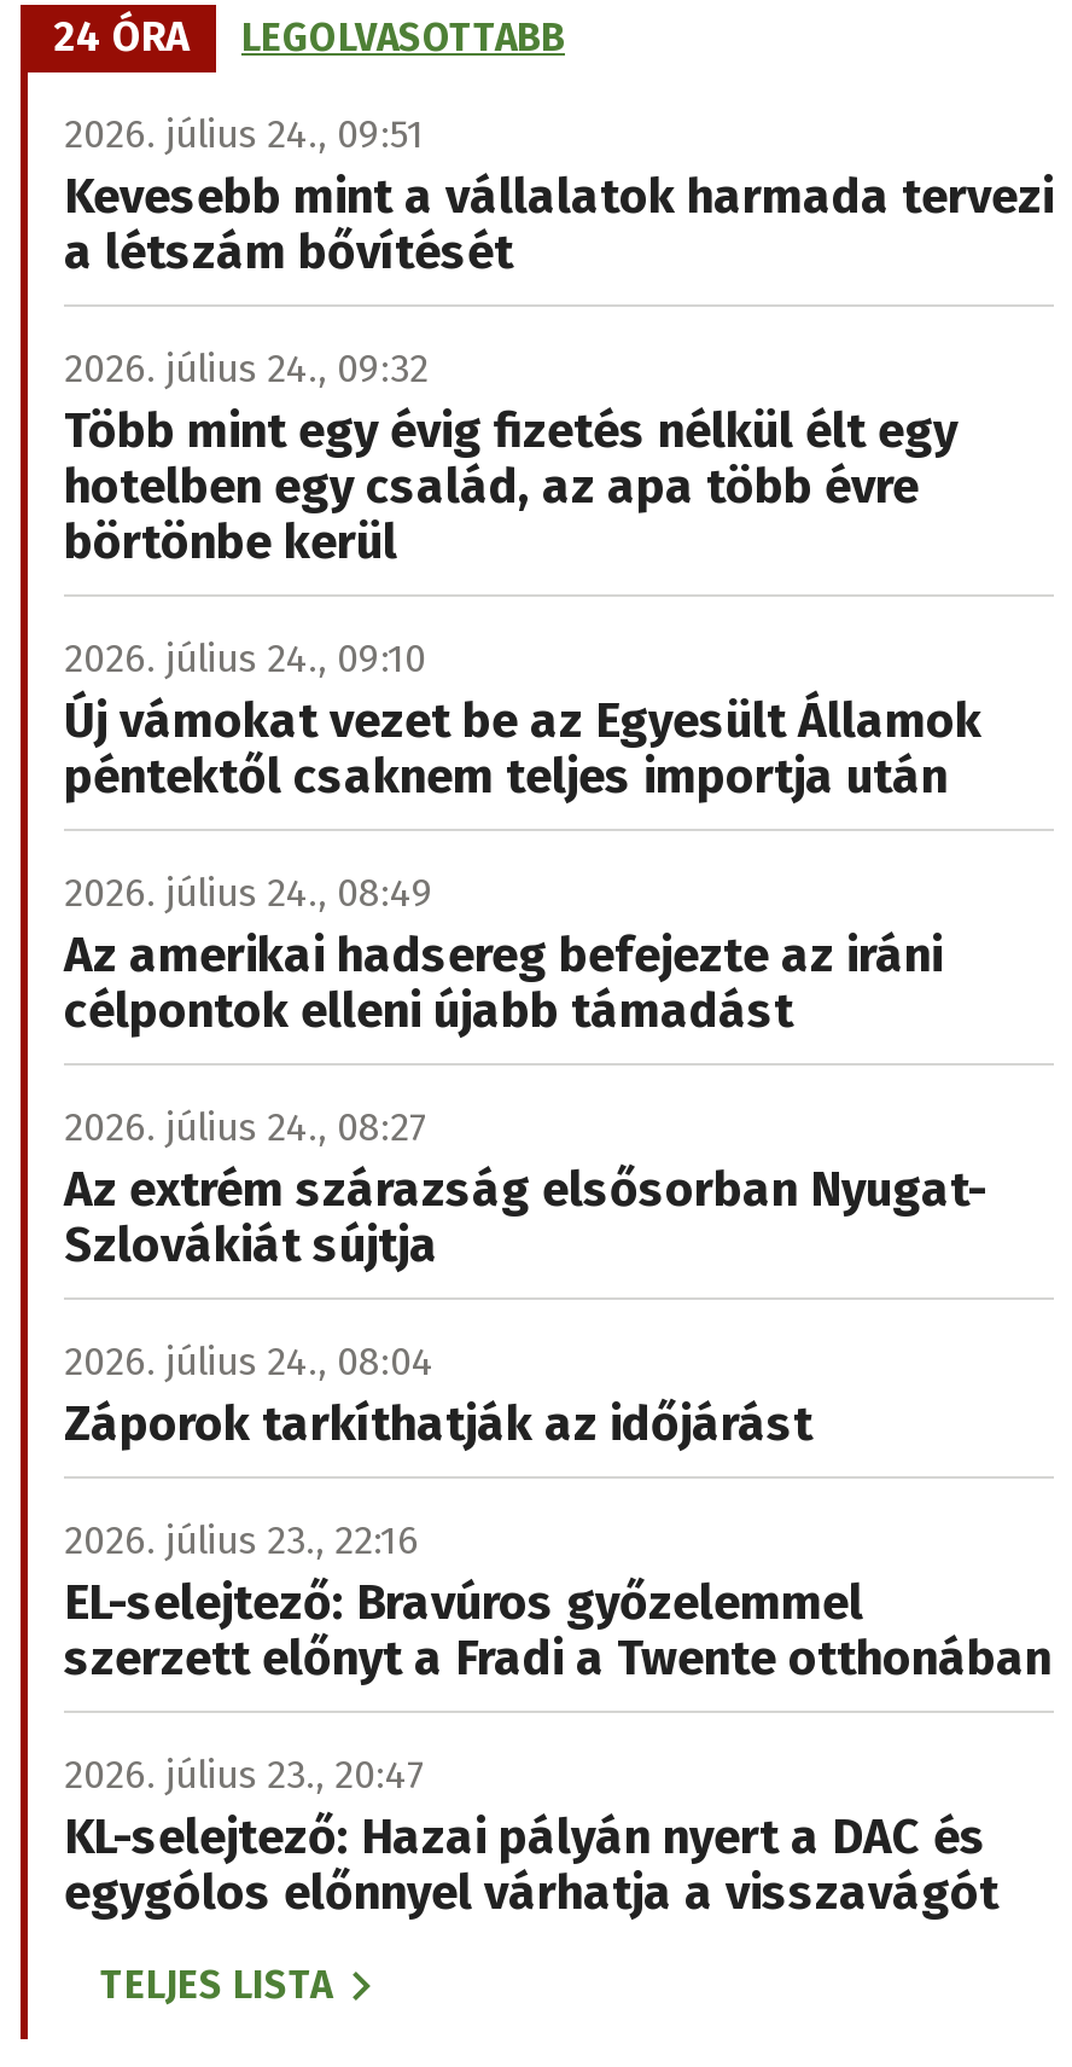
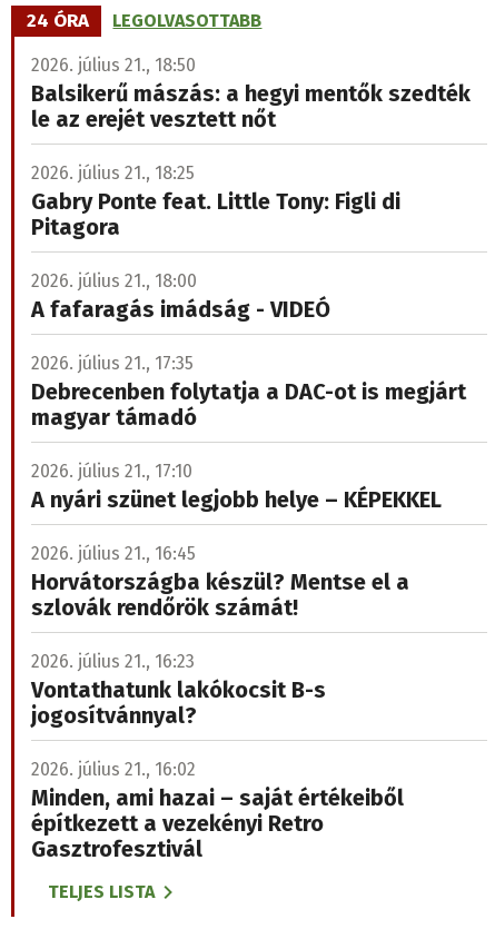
[64,110,1054,279] 2026. július 24., 09:51 | Kevesebb mint a vállalatok harmada tervezi | a létszám bővítését -> [31,54,471,132] 2026. július 21., 18:50 | Balsikerű mászás: a hegyi mentők szedték | le az erejét vesztett nőt
[64,345,957,569] 2026. július 24., 09:32 | Több mint egy évig fizetés nélkül élt egy | hotelben egy család, az apa több évre | börtönbe kerül -> [31,162,400,240] 2026. július 21., 18:25 | Gabry Ponte feat. Little Tony: Figli di | Pitagora
[64,634,981,804] 2026. július 24., 09:10 | Új vámokat vezet be az Egyesült Államok | péntektől csaknem teljes importja után -> [31,270,330,322] 2026. július 21., 18:00 | A fafaragás imádság - VIDEÓ
[64,869,943,1038] 2026. július 24., 08:49 | Az amerikai hadsereg befejezte az iráni | célpontok elleni újabb támadást -> [31,352,466,430] 2026. július 21., 17:35 | Debrecenben folytatja a DAC-ot is megjárt | magyar támadó
[64,1103,986,1272] 2026. július 24., 08:27 | Az extrém szárazság elsősorban Nyugat- | Szlovákiát sújtja -> [31,460,442,512] 2026. július 21., 17:10 | A nyári szünet legjobb helye – KÉPEKKEL
[64,1338,812,1451] 2026. július 24., 08:04 | Záporok tarkíthatják az időjárást -> [31,542,409,620] 2026. július 21., 16:45 | Horvátországba készül? Mentse el a | szlovák rendőrök számát!
[64,1516,1051,1685] 2026. július 23., 22:16 | EL-selejtező: Bravúros győzelemmel | szerzett előnyt a Fradi a Twente otthonában -> [31,650,326,728] 2026. július 21., 16:23 | Vontathatunk lakókocsit B-s | jogosítvánnyal?
[64,1751,998,1920] 2026. július 23., 20:47 | KL-selejtező: Hazai pályán nyert a DAC és | egygólos előnnyel várhatja a visszavágót -> [31,758,404,862] 2026. július 21., 16:02 | Minden, ami hazai – saját értékeiből | építkezett a vezekényi Retro | Gasztrofesztivál

